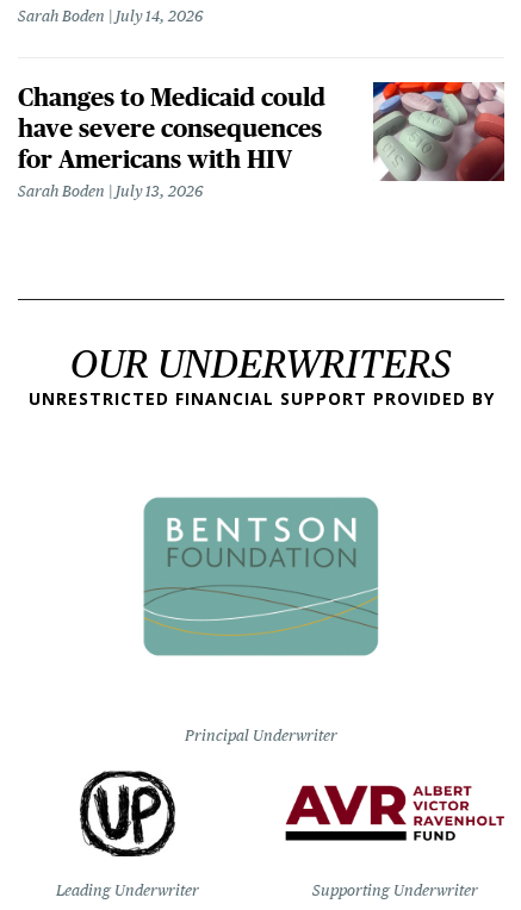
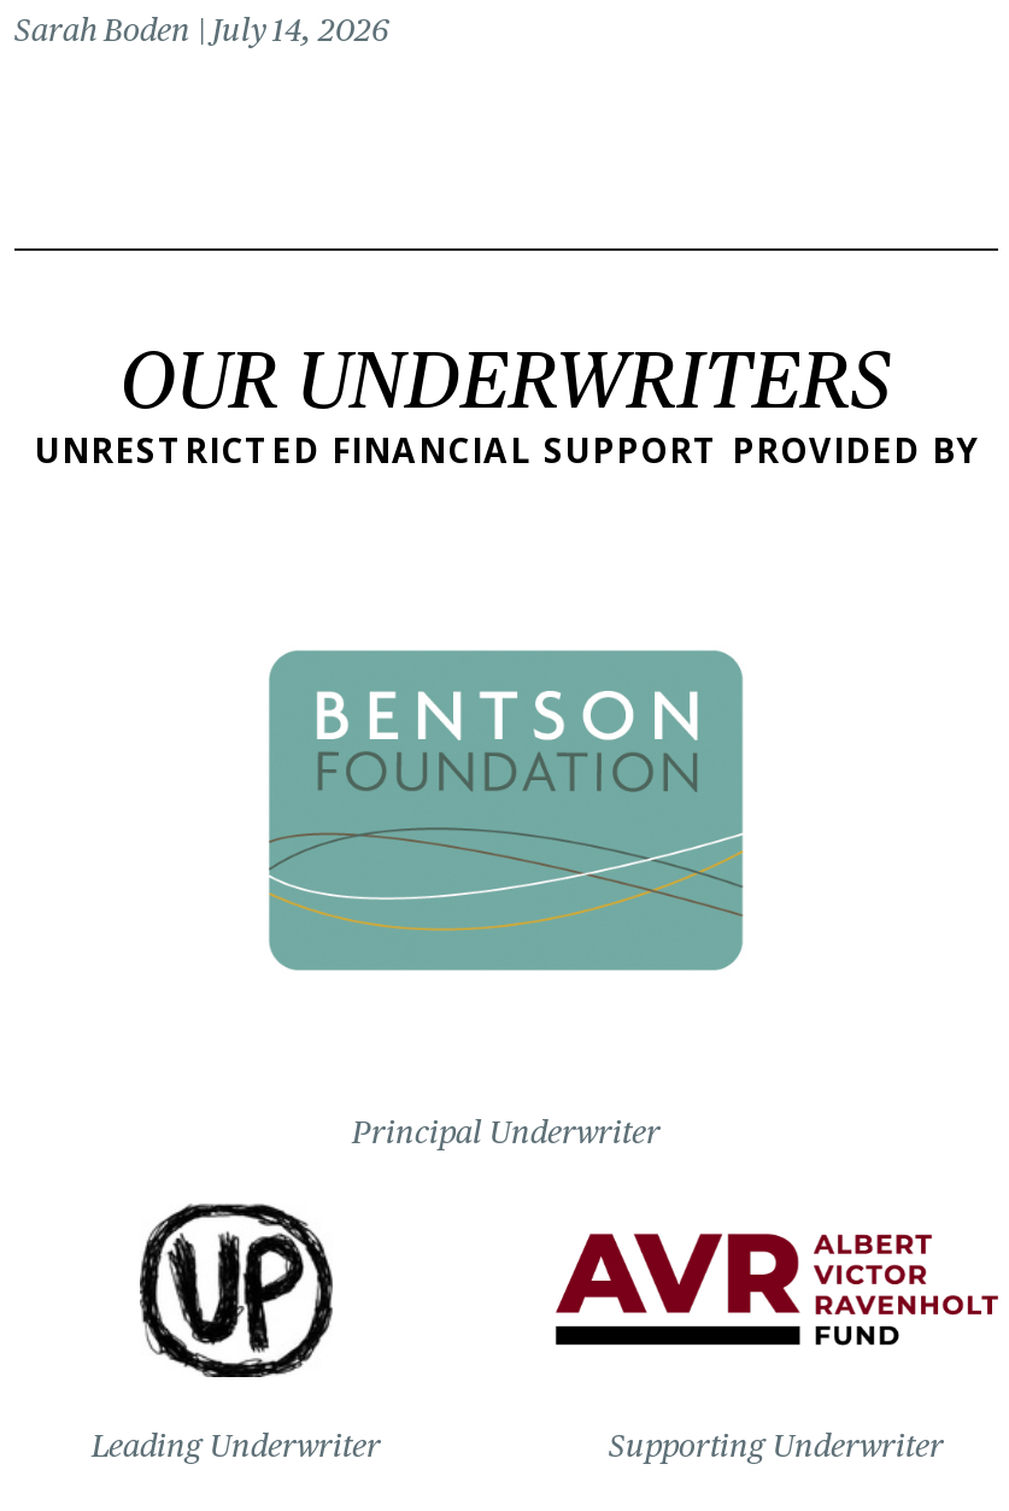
[18,81,506,200] [image] | Changes to Medicaid could | have severe consequences | for Americans with HIV | Sarah Boden July 13, 2026 -> none

